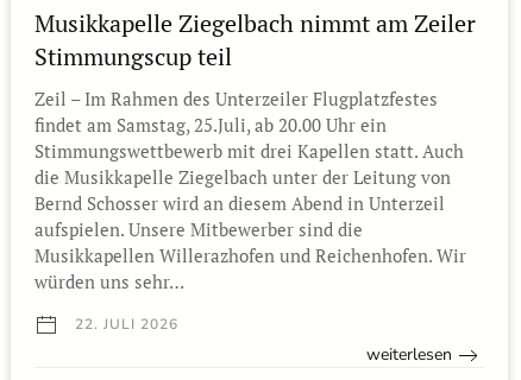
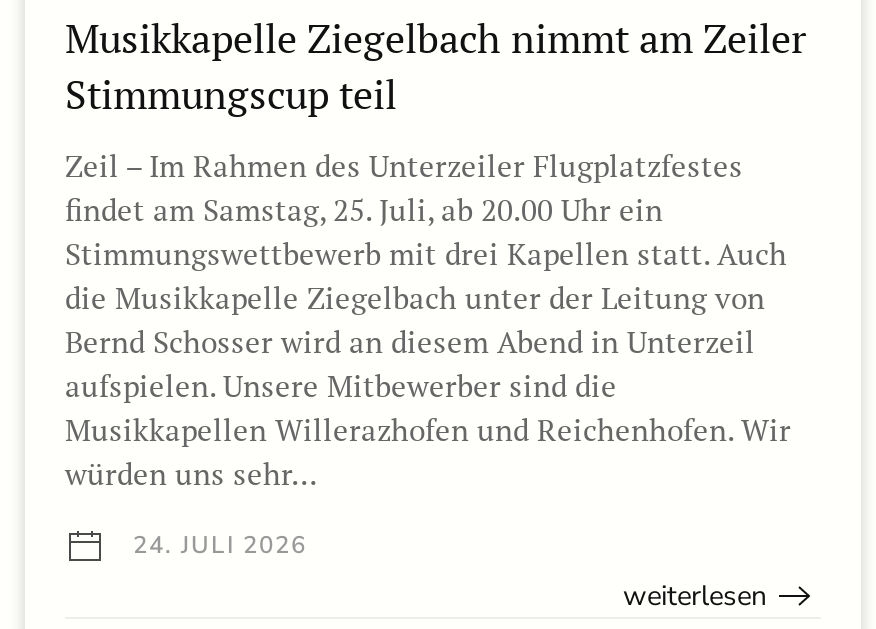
[34,112,387,136] findet am Samstag, 25.Juli, ab 20.00 Uhr ein -> [65,188,663,228] findet am Samstag, 25. Juli, ab 20.00 Uhr ein
[70,314,178,333] 22. JULI 2026 -> [125,528,307,560] 24. JULI 2026

